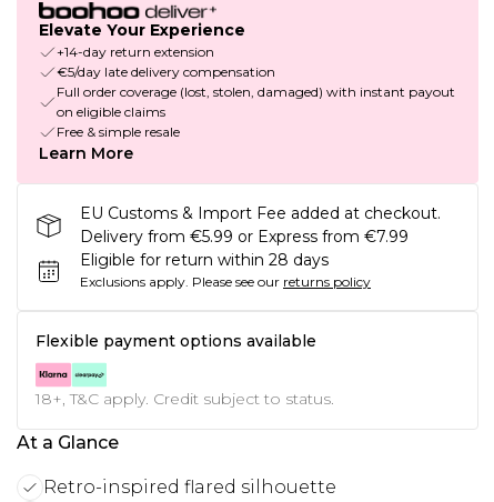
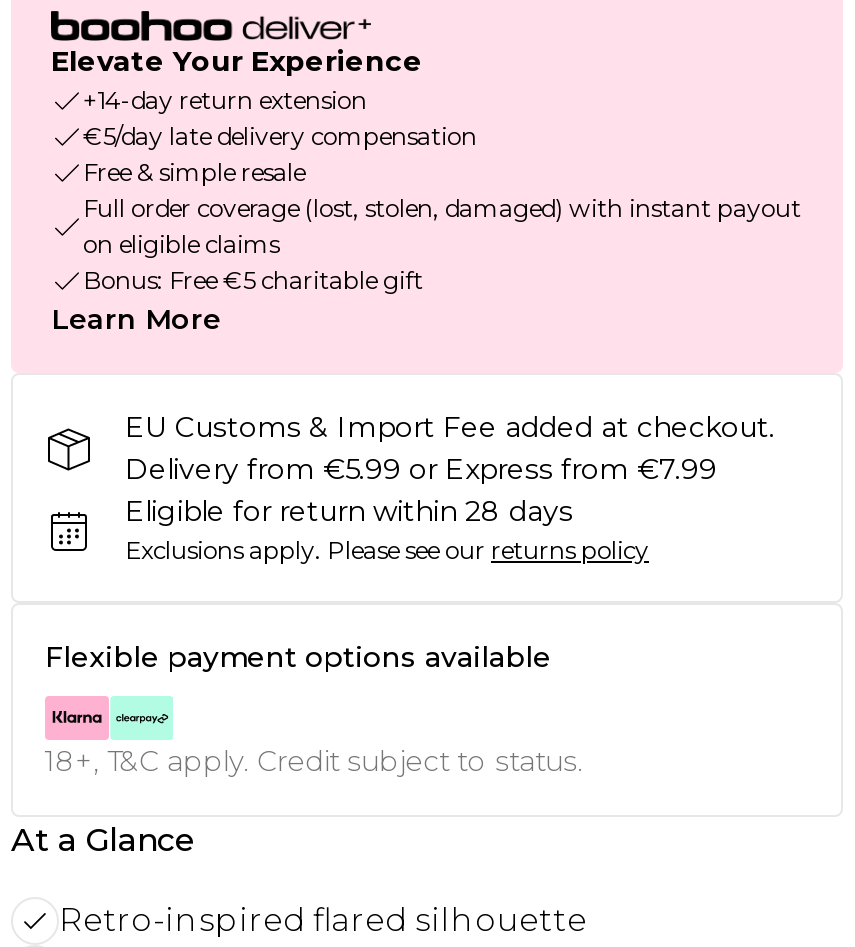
moved [57,124,180,140] -> [83,158,305,188]: Free & simple resale
none -> [83,266,423,296] Bonus: Free €5 charitable gift

